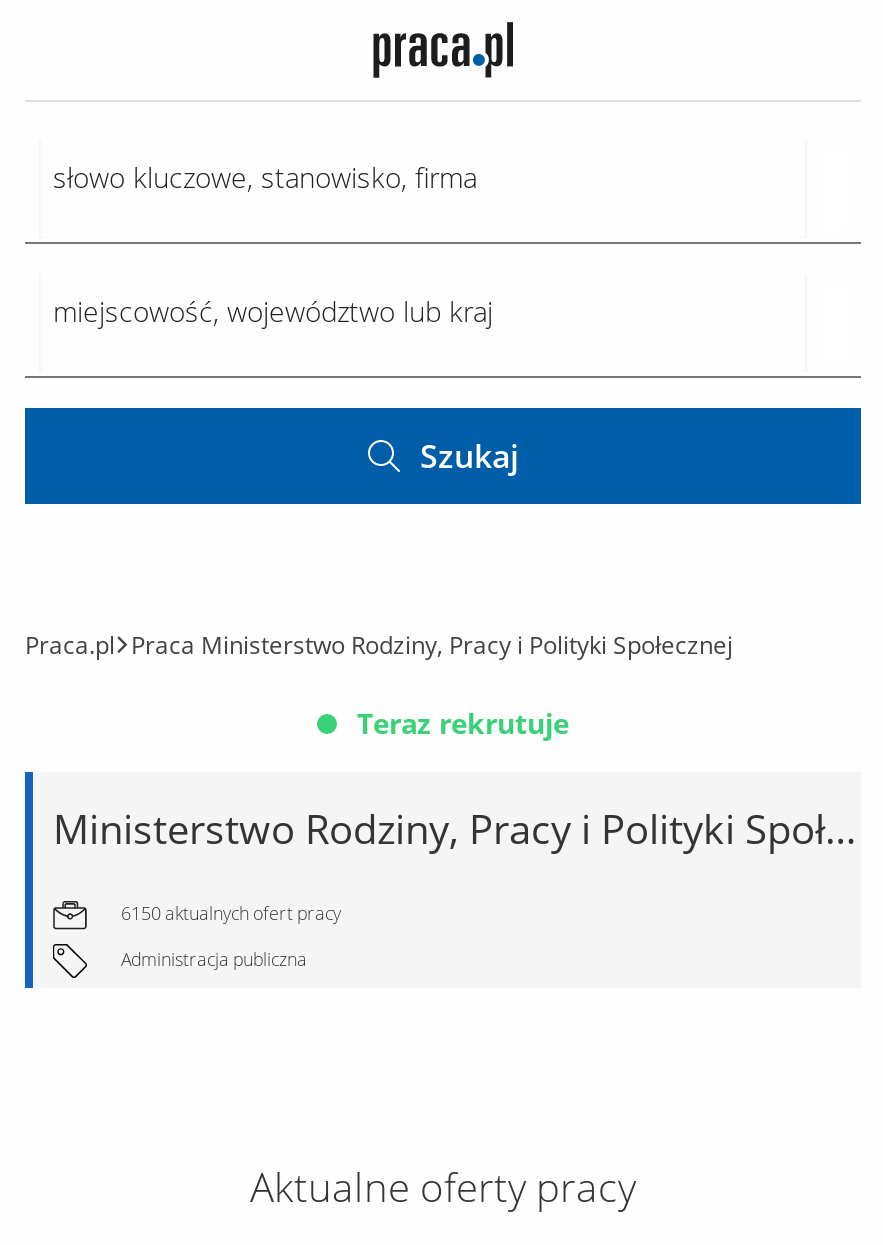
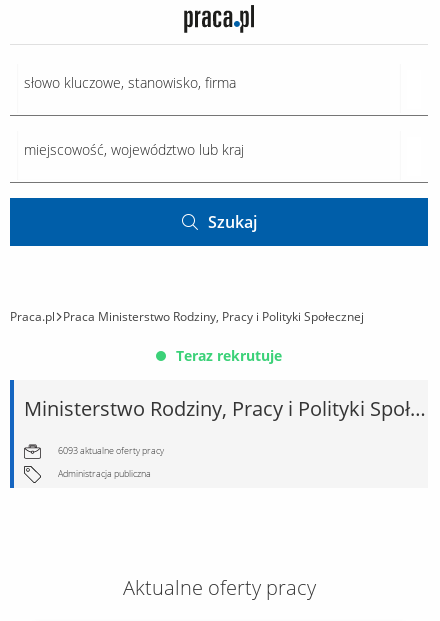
[117,900,341,926] 6150 aktualnych ofert pracy -> [56,444,164,457] 6093 aktualne oferty pracy

